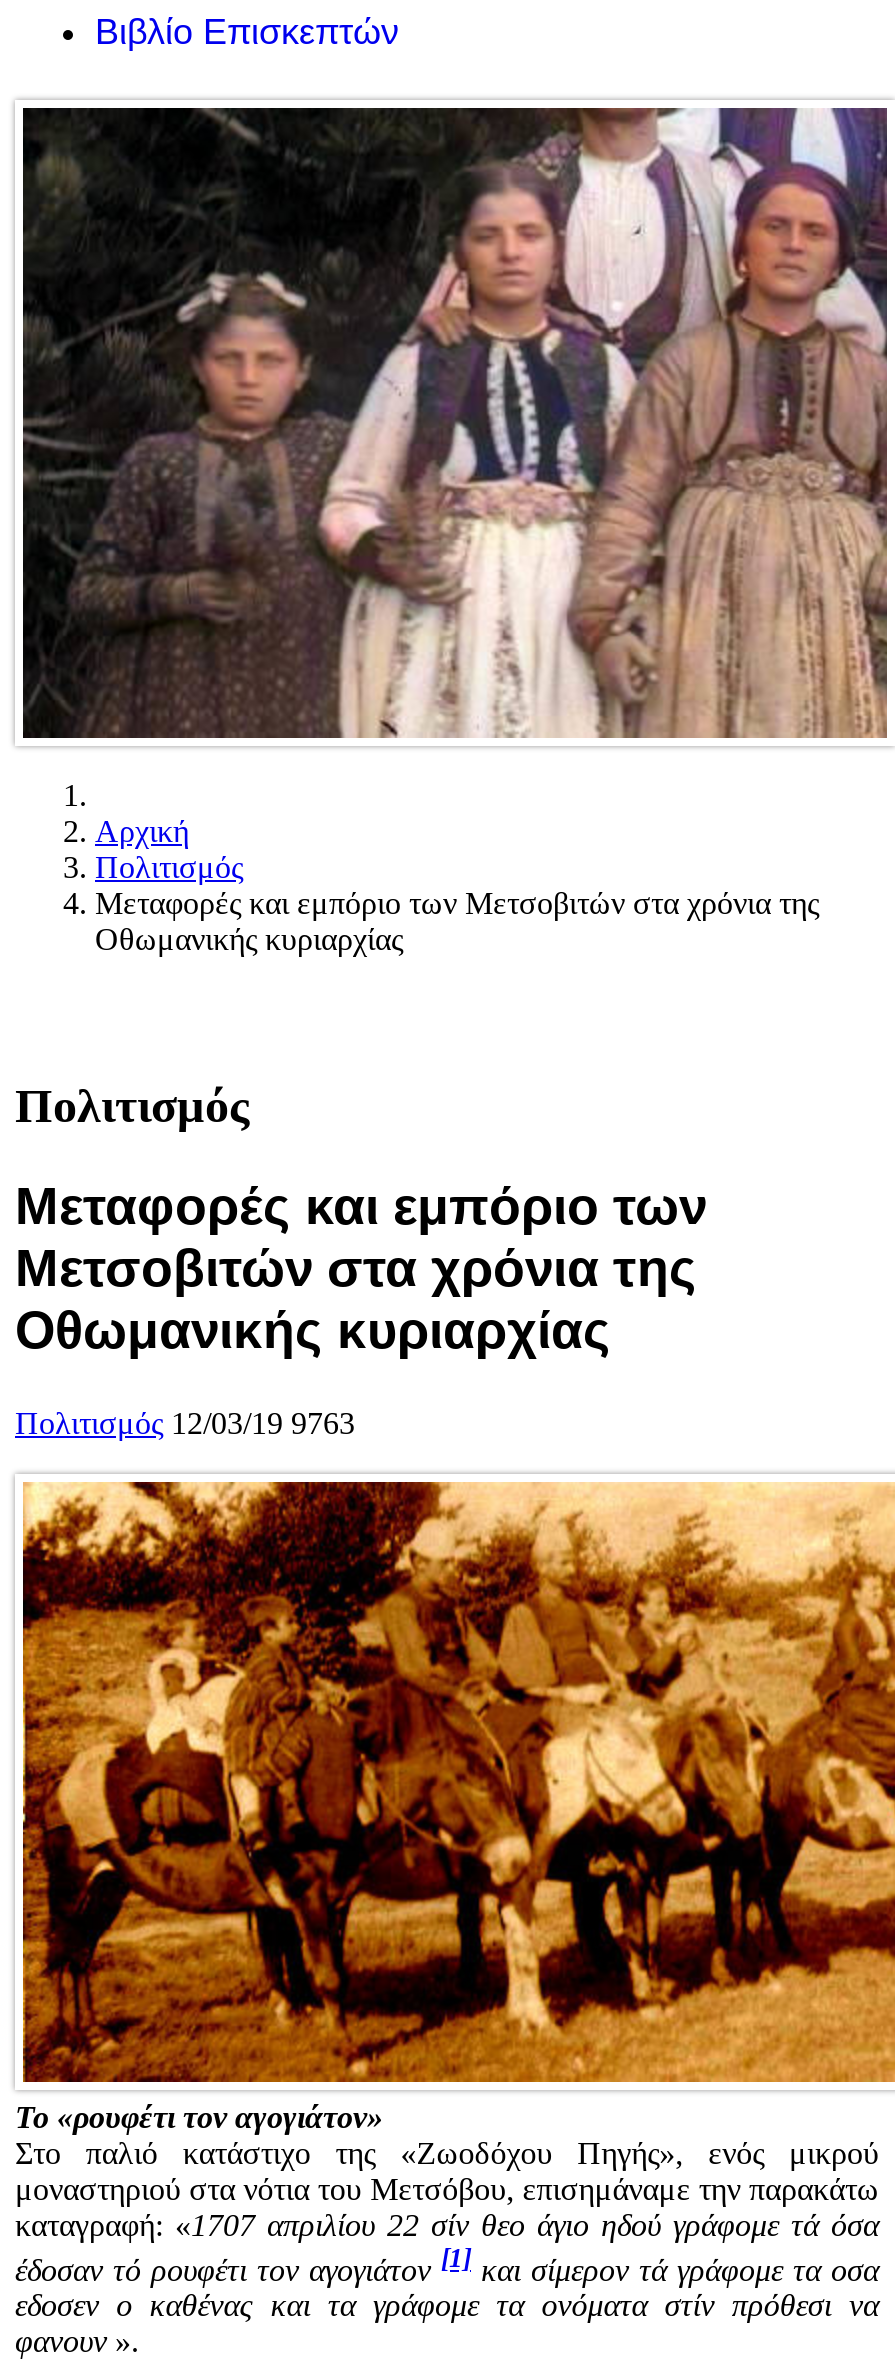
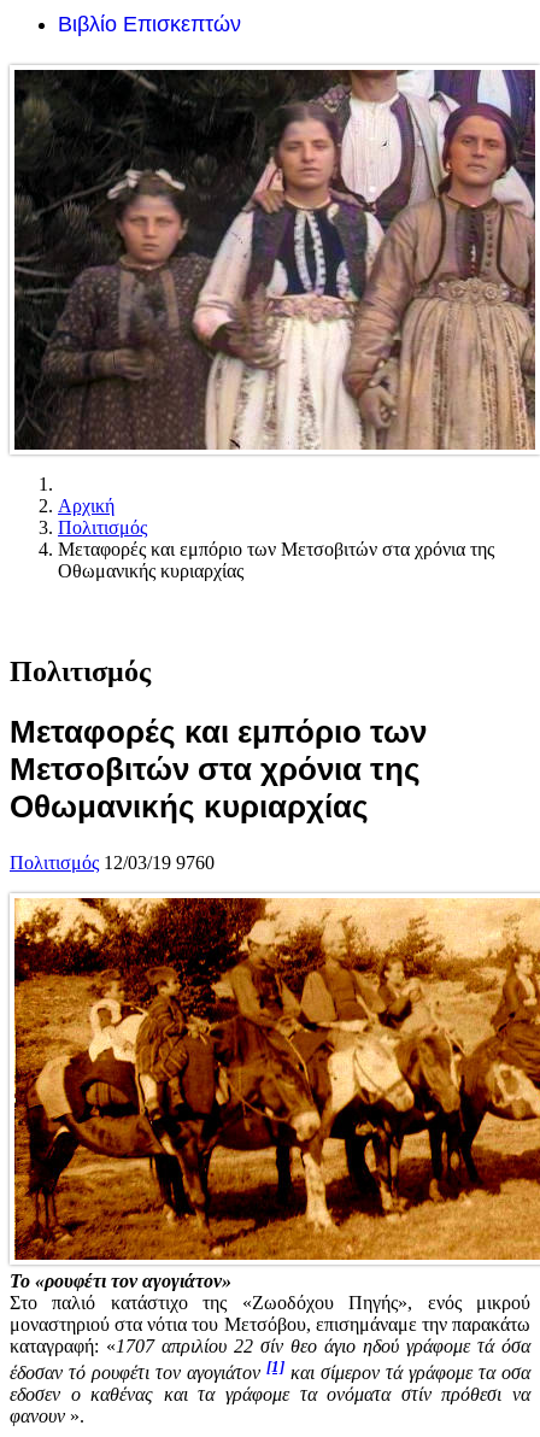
[15,1406,355,1440] Πολιτισμός 12/03/19 9763 -> [10,852,215,873] Πολιτισμός 12/03/19 9760

